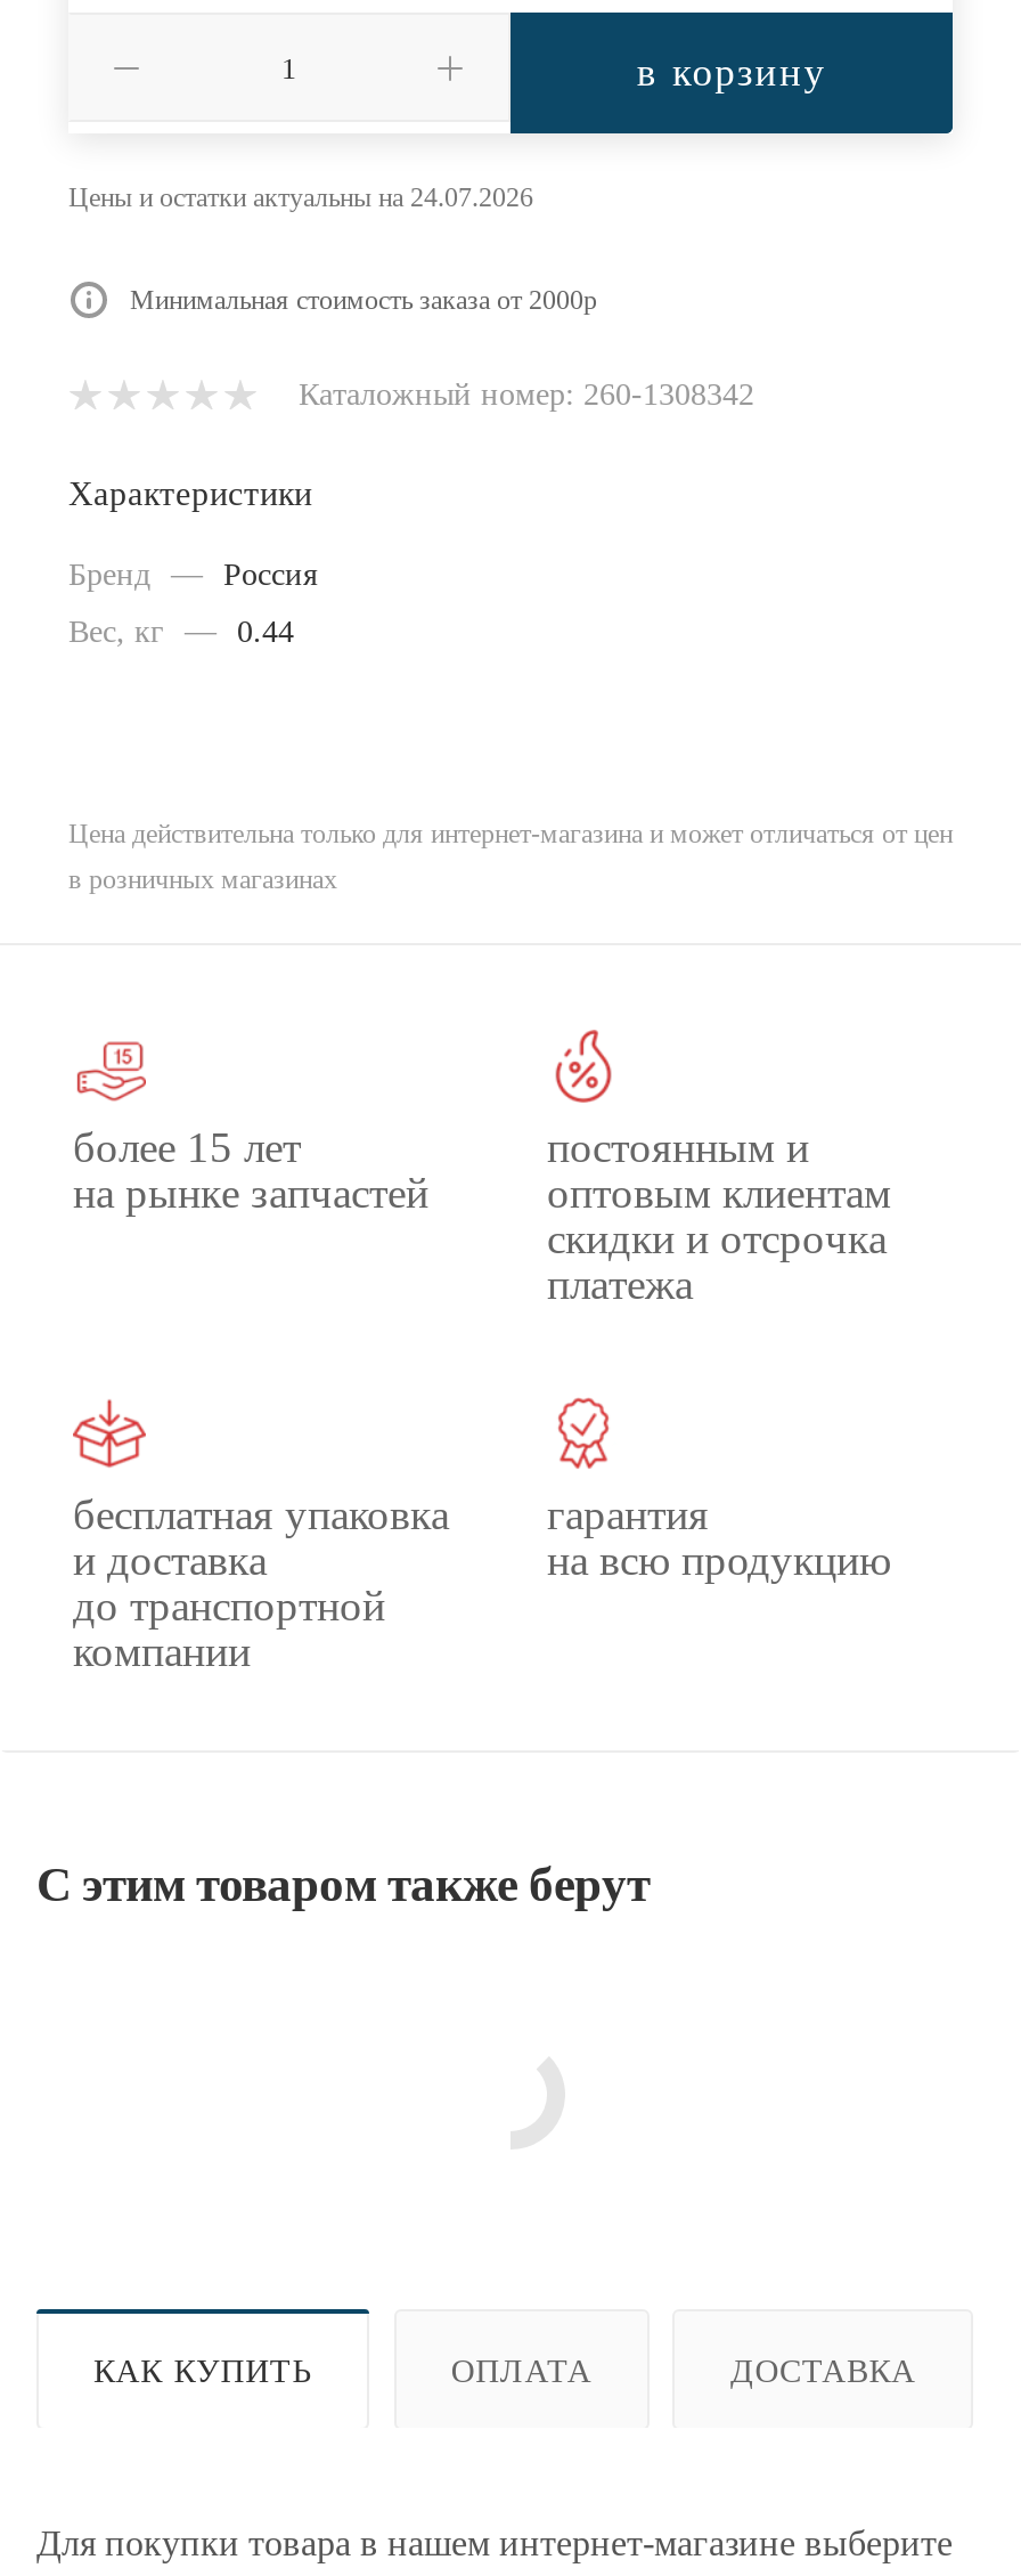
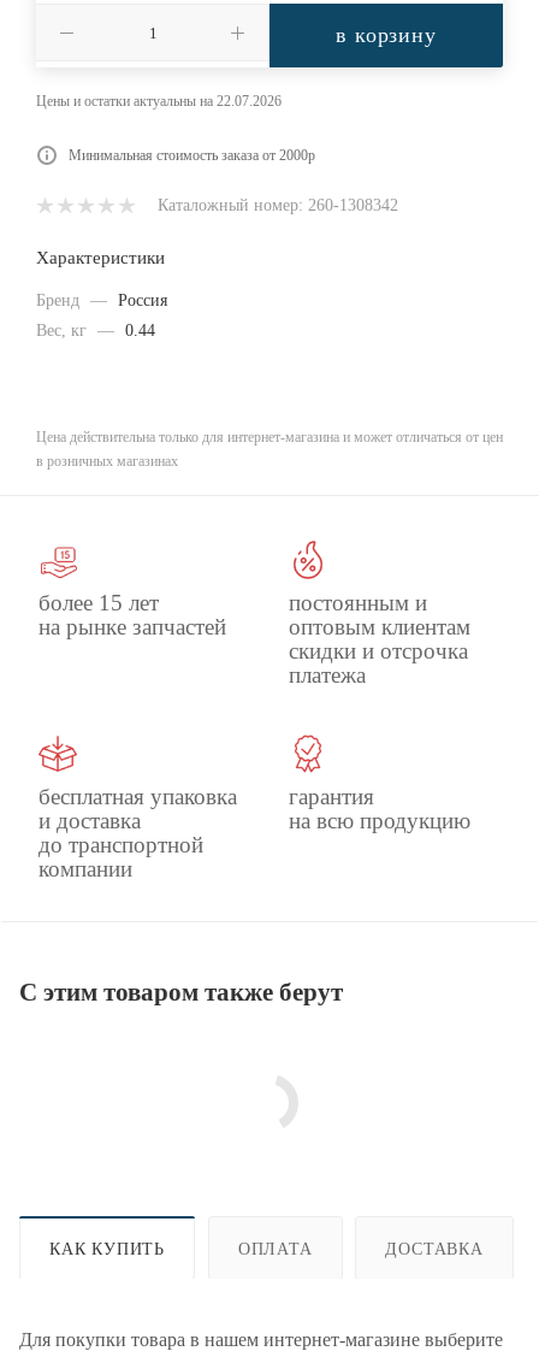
[68,181,533,213] Цены и остатки актуальны на 24.07.2026 -> [36,93,282,109] Цены и остатки актуальны на 22.07.2026

